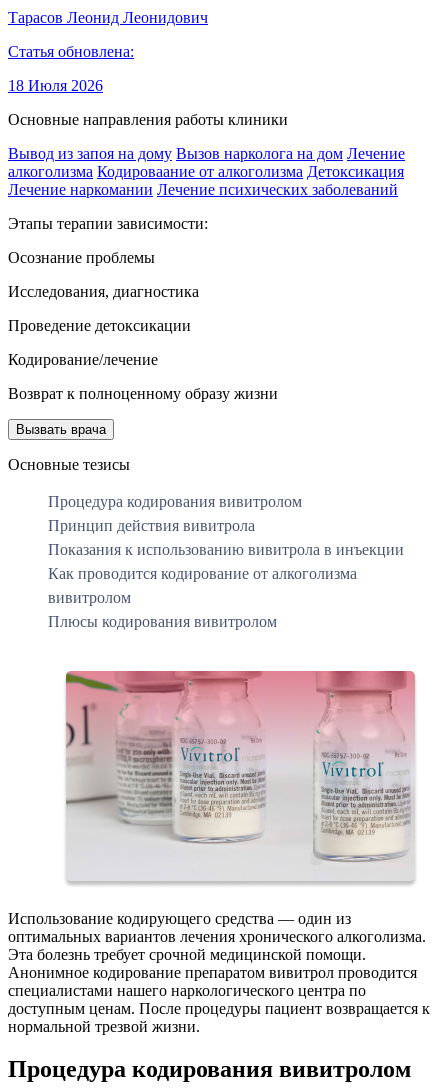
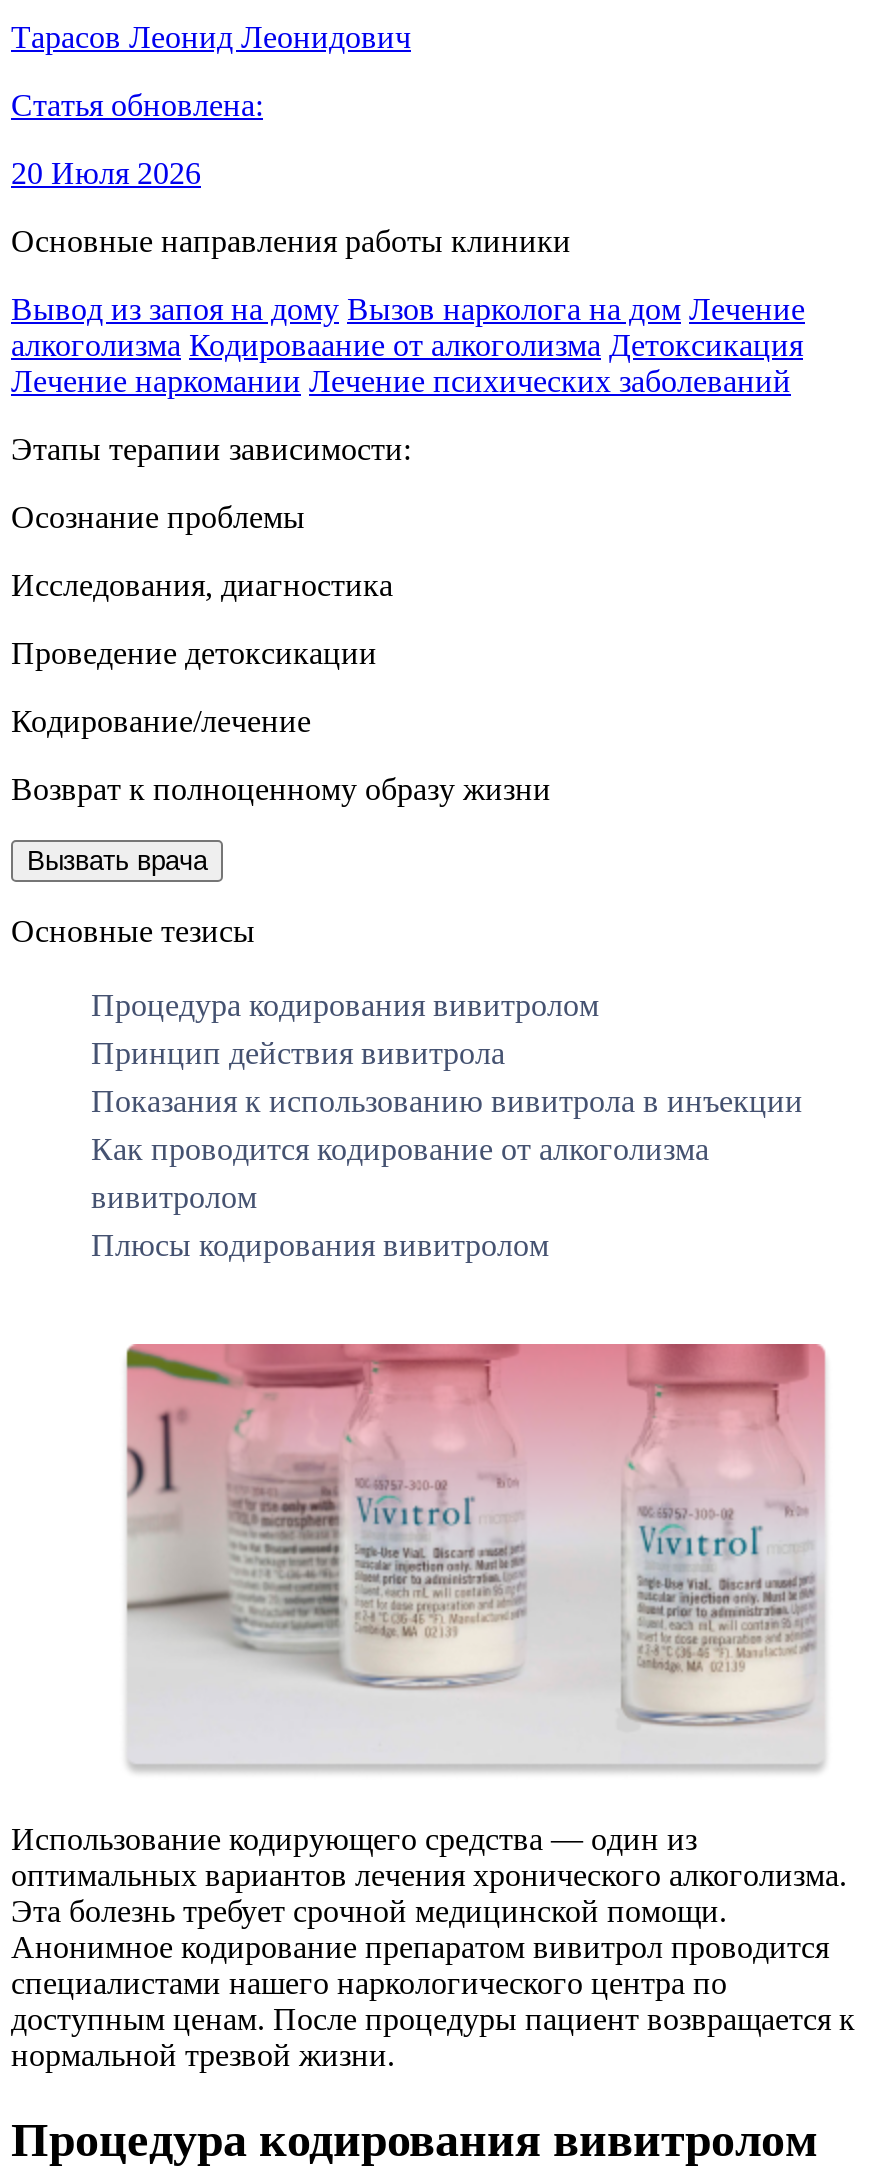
[8,77,103,94] 18 Июля 2026 -> [11,156,201,190] 20 Июля 2026

